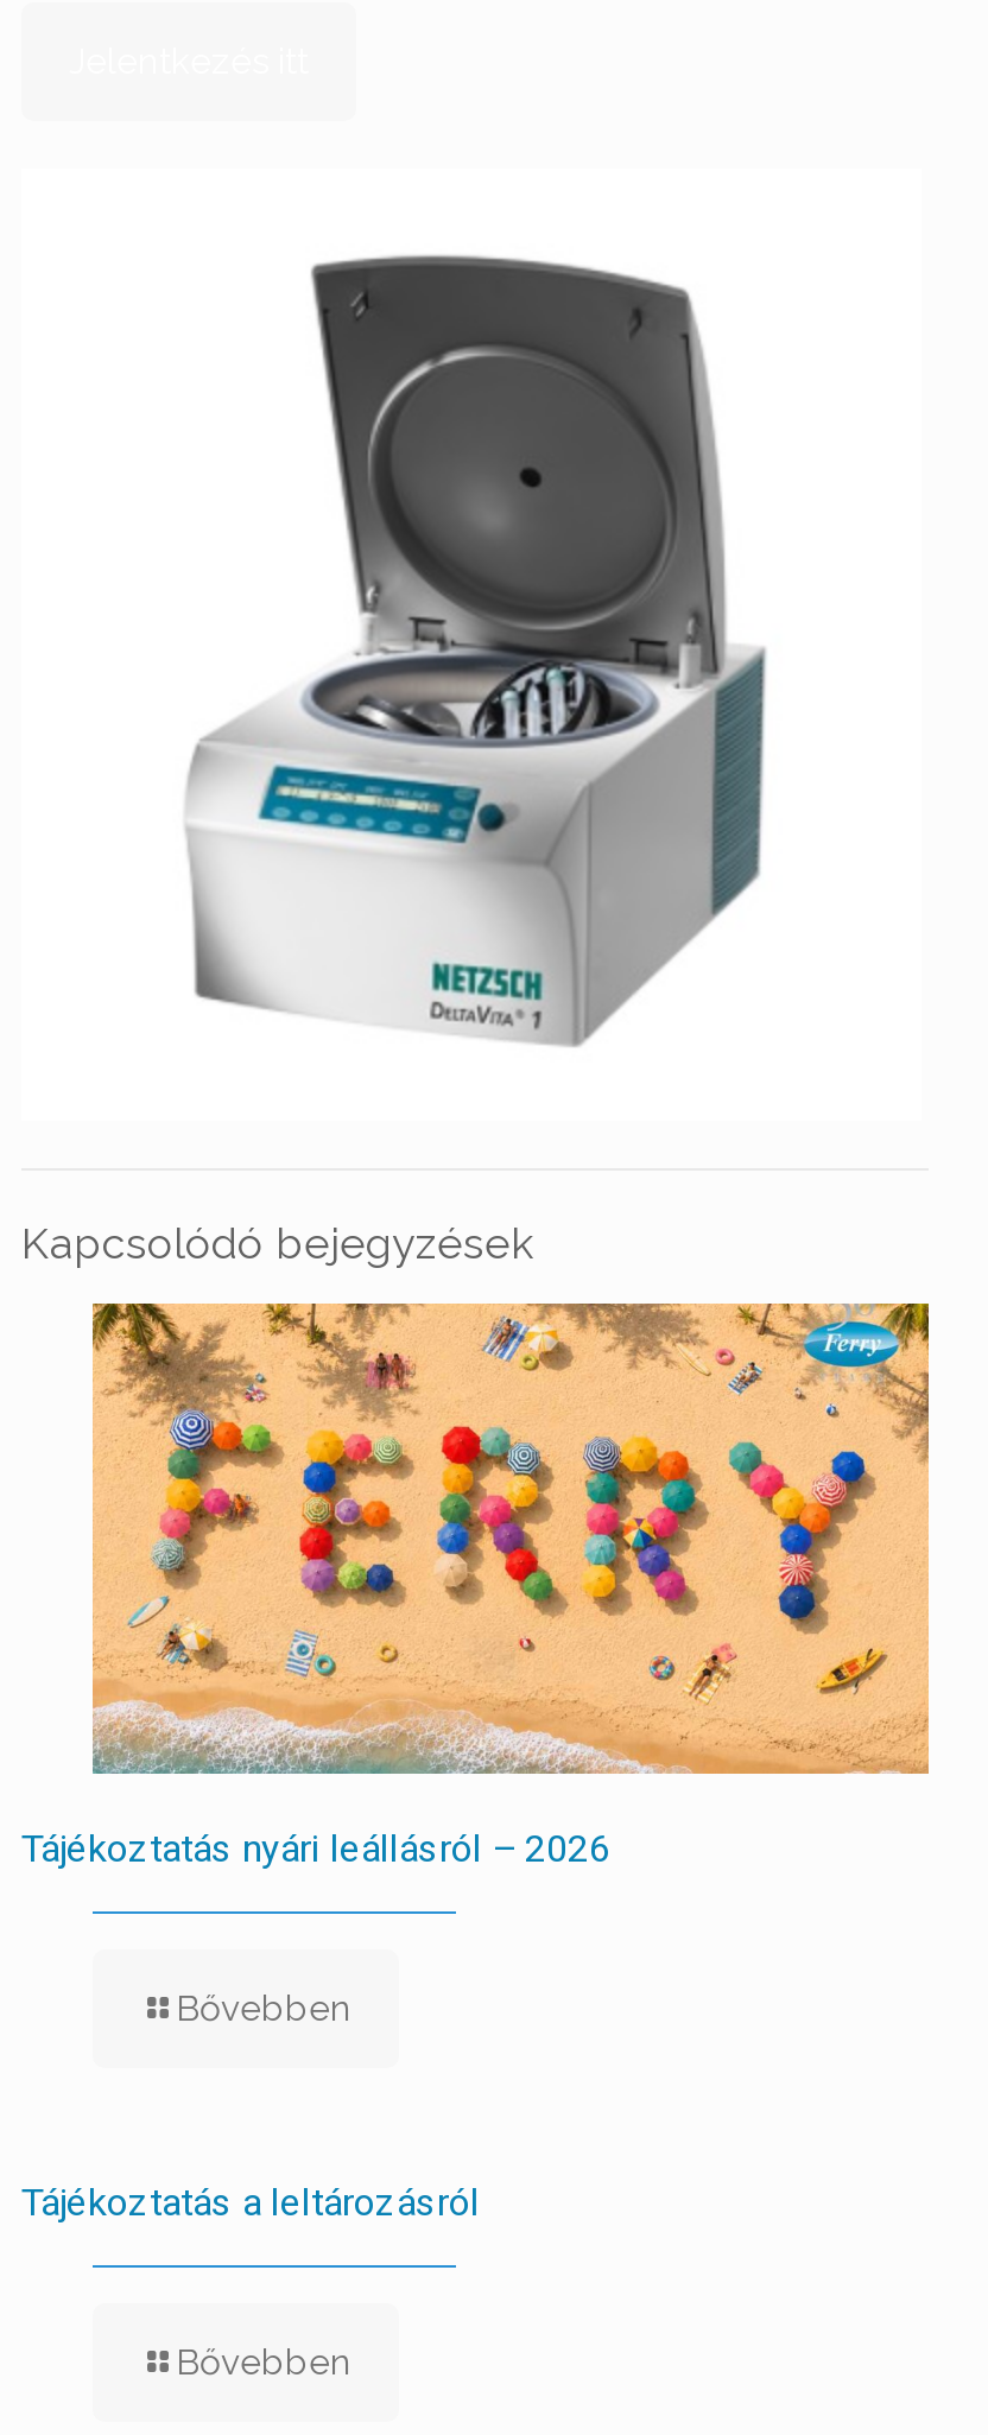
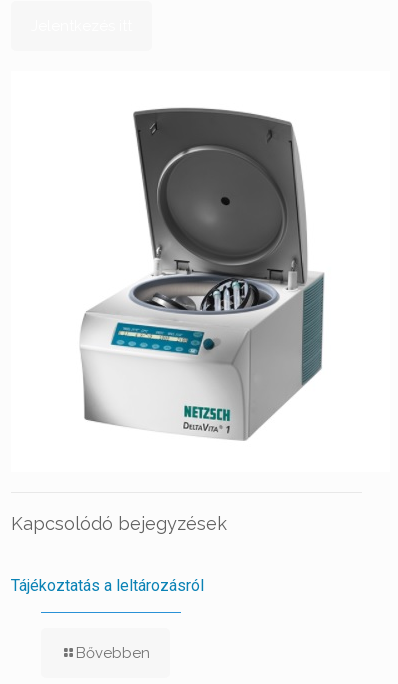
[21,1301,931,1871] [image] | Tájékoztatás nyári leállásról – 2026 -> none
[176,1988,351,2030] Bővebben -> none

